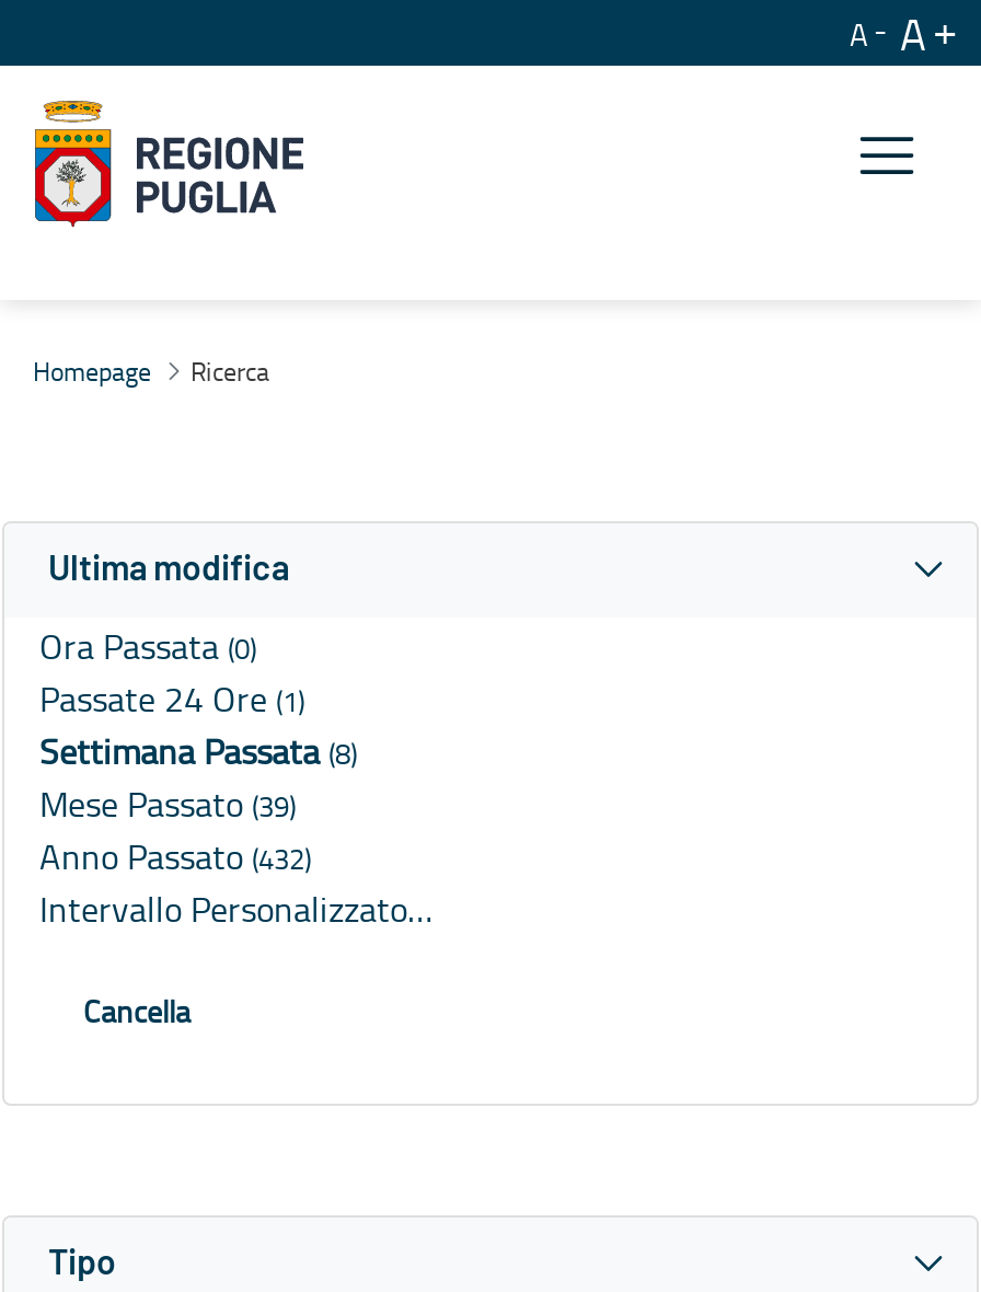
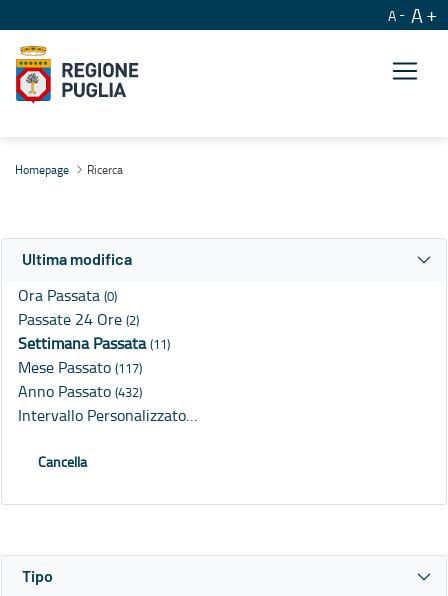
[39,675,304,723] Passate 24 Ore (1) -> [18,308,139,330] Passate 24 Ore (2)
[39,728,357,776] Settimana Passata (8) -> [18,332,170,354] Settimana Passata (11)
[39,780,296,828] Mese Passato (39) -> [18,356,142,378] Mese Passato (117)

